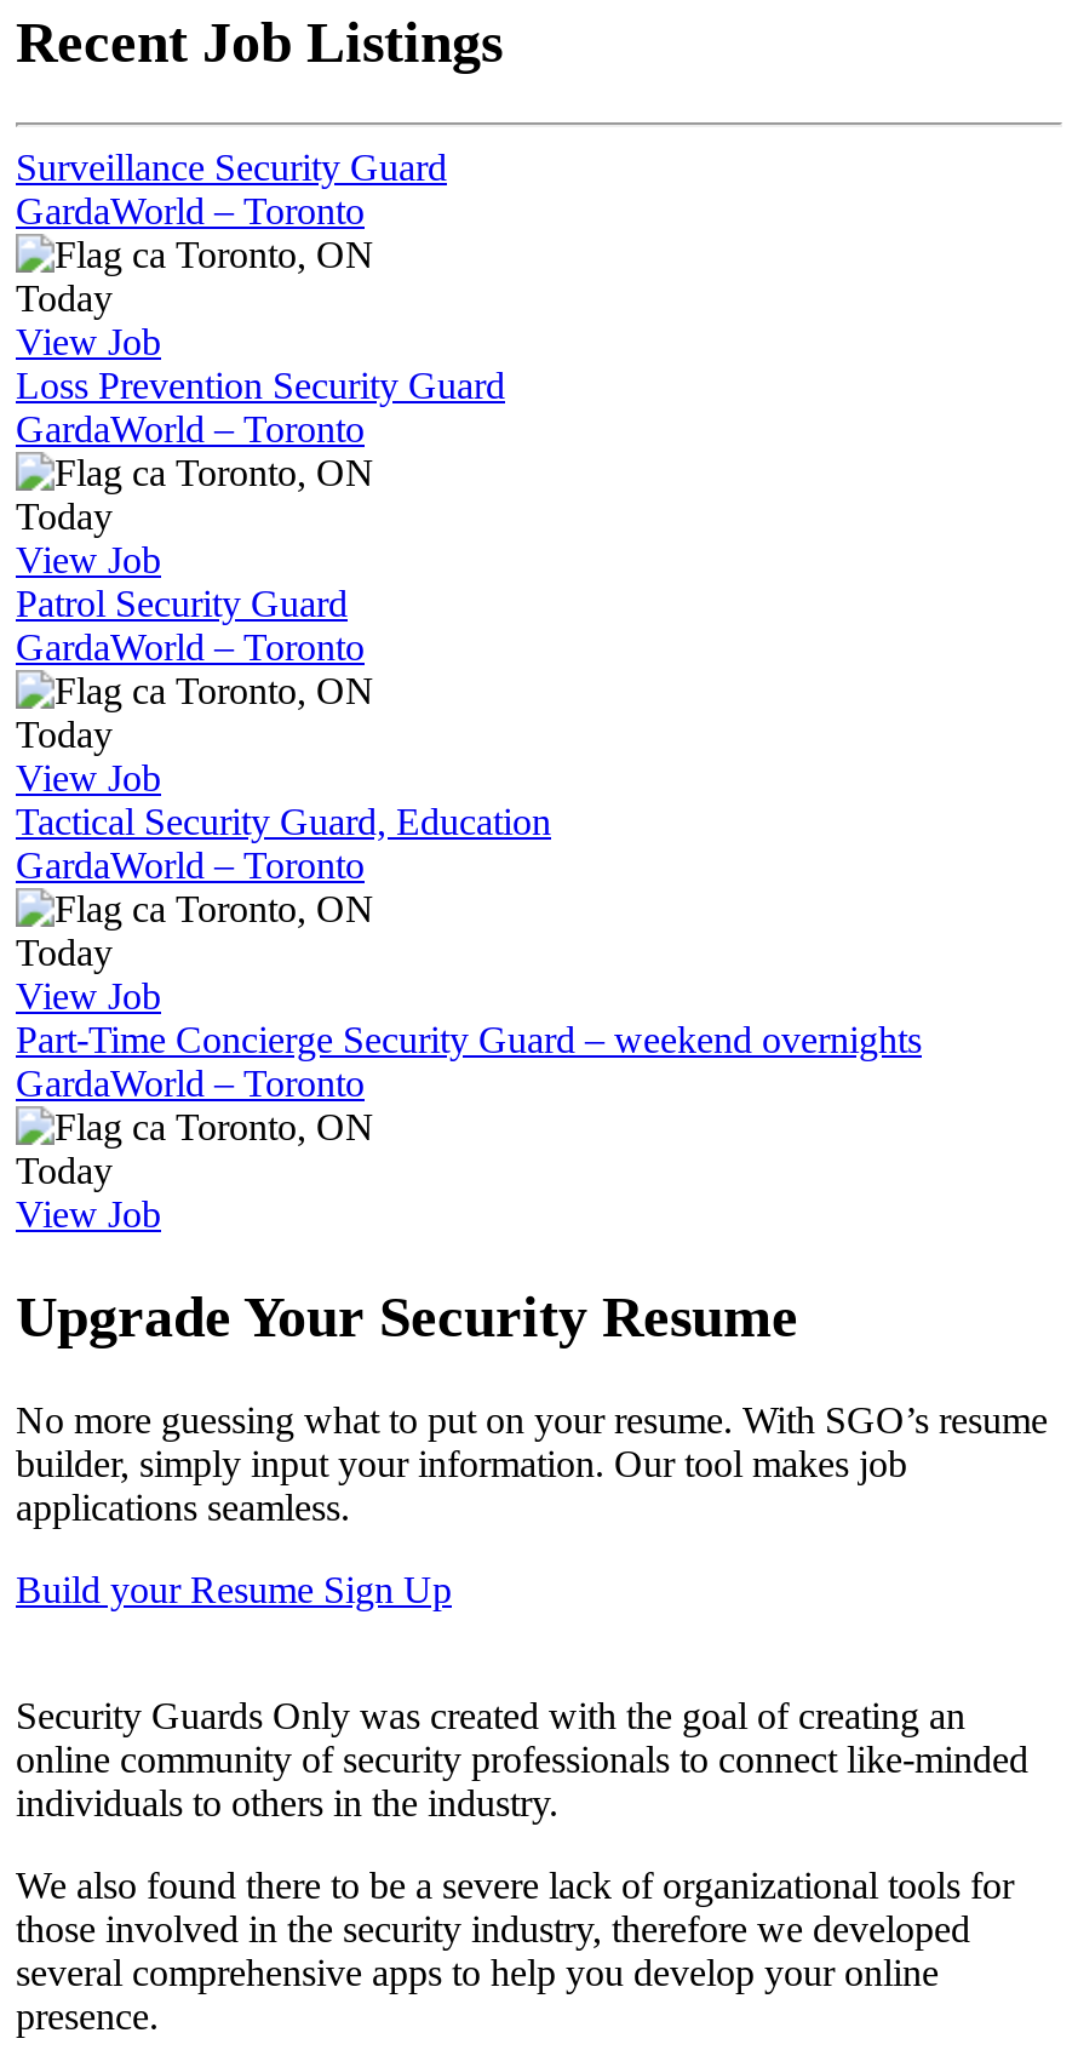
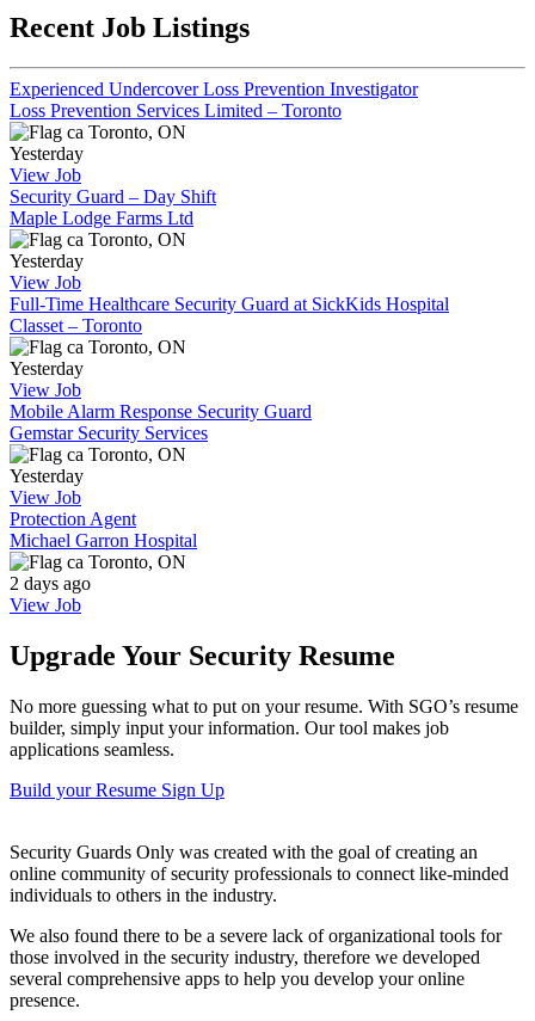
[16,148,447,232] Surveillance Security Guard | GardaWorld – Toronto -> [10,79,418,121] Experienced Undercover Loss Prevention Investigator | Loss Prevention Services Limited – Toronto
[16,278,113,320] Today -> [10,144,84,164] Yesterday
[16,366,505,450] Loss Prevention Security Guard | GardaWorld – Toronto -> [10,187,216,229] Security Guard – Day Shift | Maple Lodge Farms Ltd
[16,497,113,538] Today -> [10,251,84,272] Yesterday
[16,584,365,669] Patrol Security Guard | GardaWorld – Toronto -> [10,294,449,336] Full-Time Healthcare Security Guard at SickKids Hospital | Classet – Toronto
[16,715,113,756] Today -> [10,359,84,379] Yesterday
[16,802,551,887] Tactical Security Guard, Education | GardaWorld – Toronto -> [10,402,312,444] Mobile Alarm Response Security Guard | Gemstar Security Services
[16,933,113,974] Today -> [10,466,84,486] Yesterday
[16,1020,922,1105] Part-Time Concierge Security Guard – weekend overnights | GardaWorld – Toronto -> [10,509,197,551] Protection Agent | Michael Garron Hospital
[16,1151,113,1192] Today -> [10,574,91,594] 2 days ago

